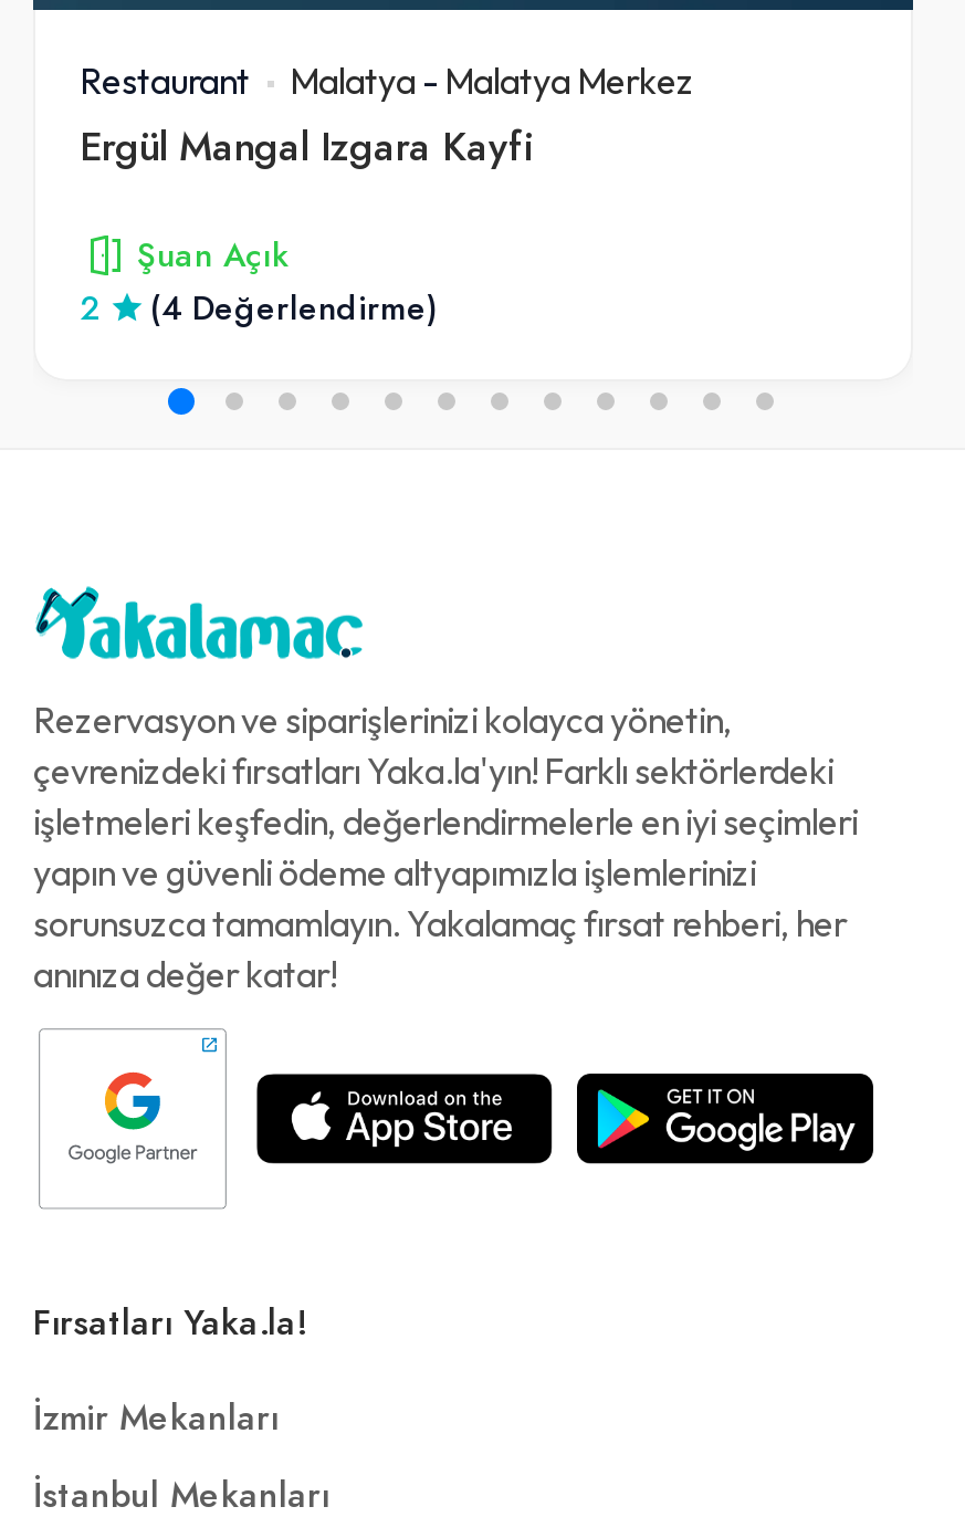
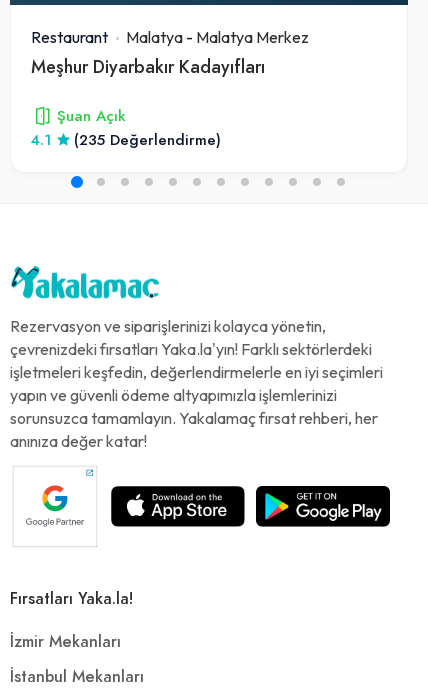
[80,118,533,173] Ergül Mangal Izgara Kayfi -> [31,54,265,79] Meşhur Diyarbakır Kadayıfları
[80,286,99,330] 2 -> [31,130,51,150] 4.1
[150,286,438,330] (4 Değerlendirme) -> [74,130,221,150] (235 Değerlendirme)

